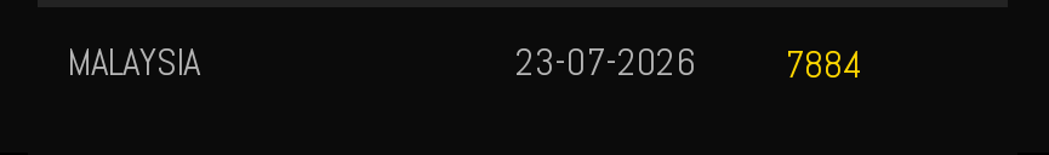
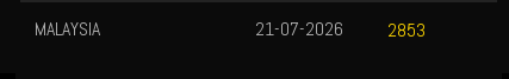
[515,40,695,88] 23-07-2026 -> [255,18,343,42] 21-07-2026
[785,41,862,89] 7884 -> [387,19,426,42] 2853

